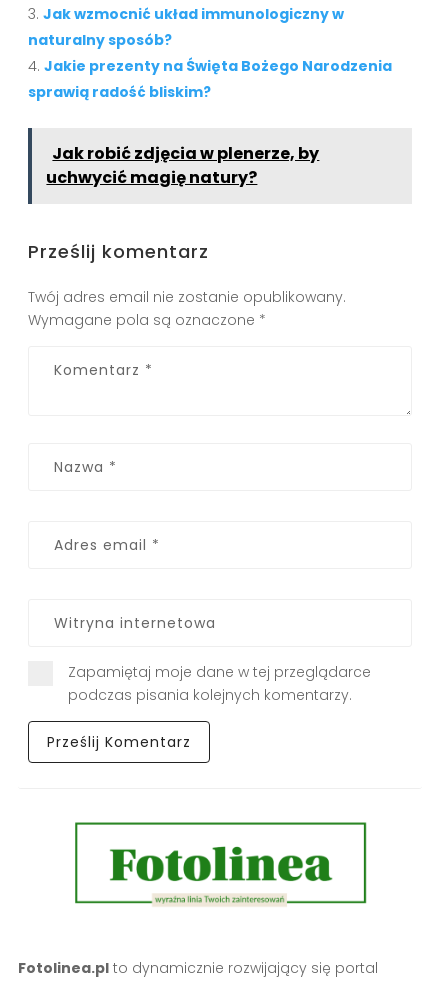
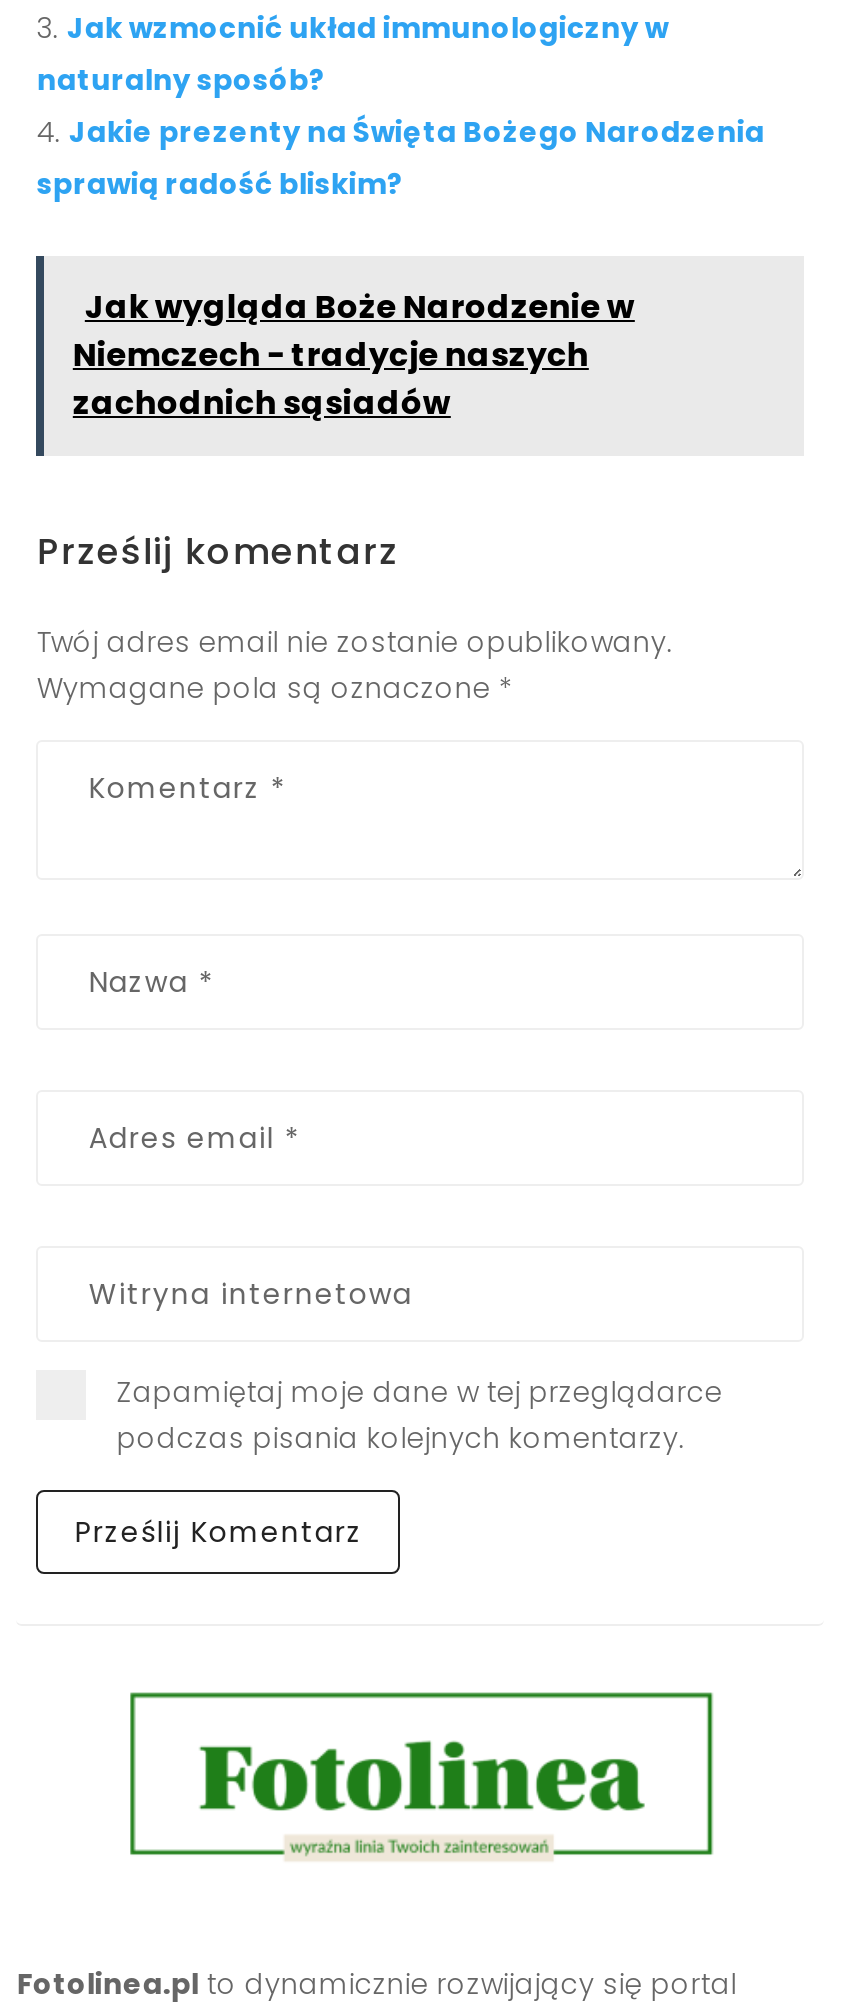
[46,142,319,189] Jak robić zdjęcia w plenerze, by | uchwycić magię natury? -> [73,283,635,425] Jak wygląda Boże Narodzenie w | Niemczech - tradycje naszych | zachodnich sąsiadów

